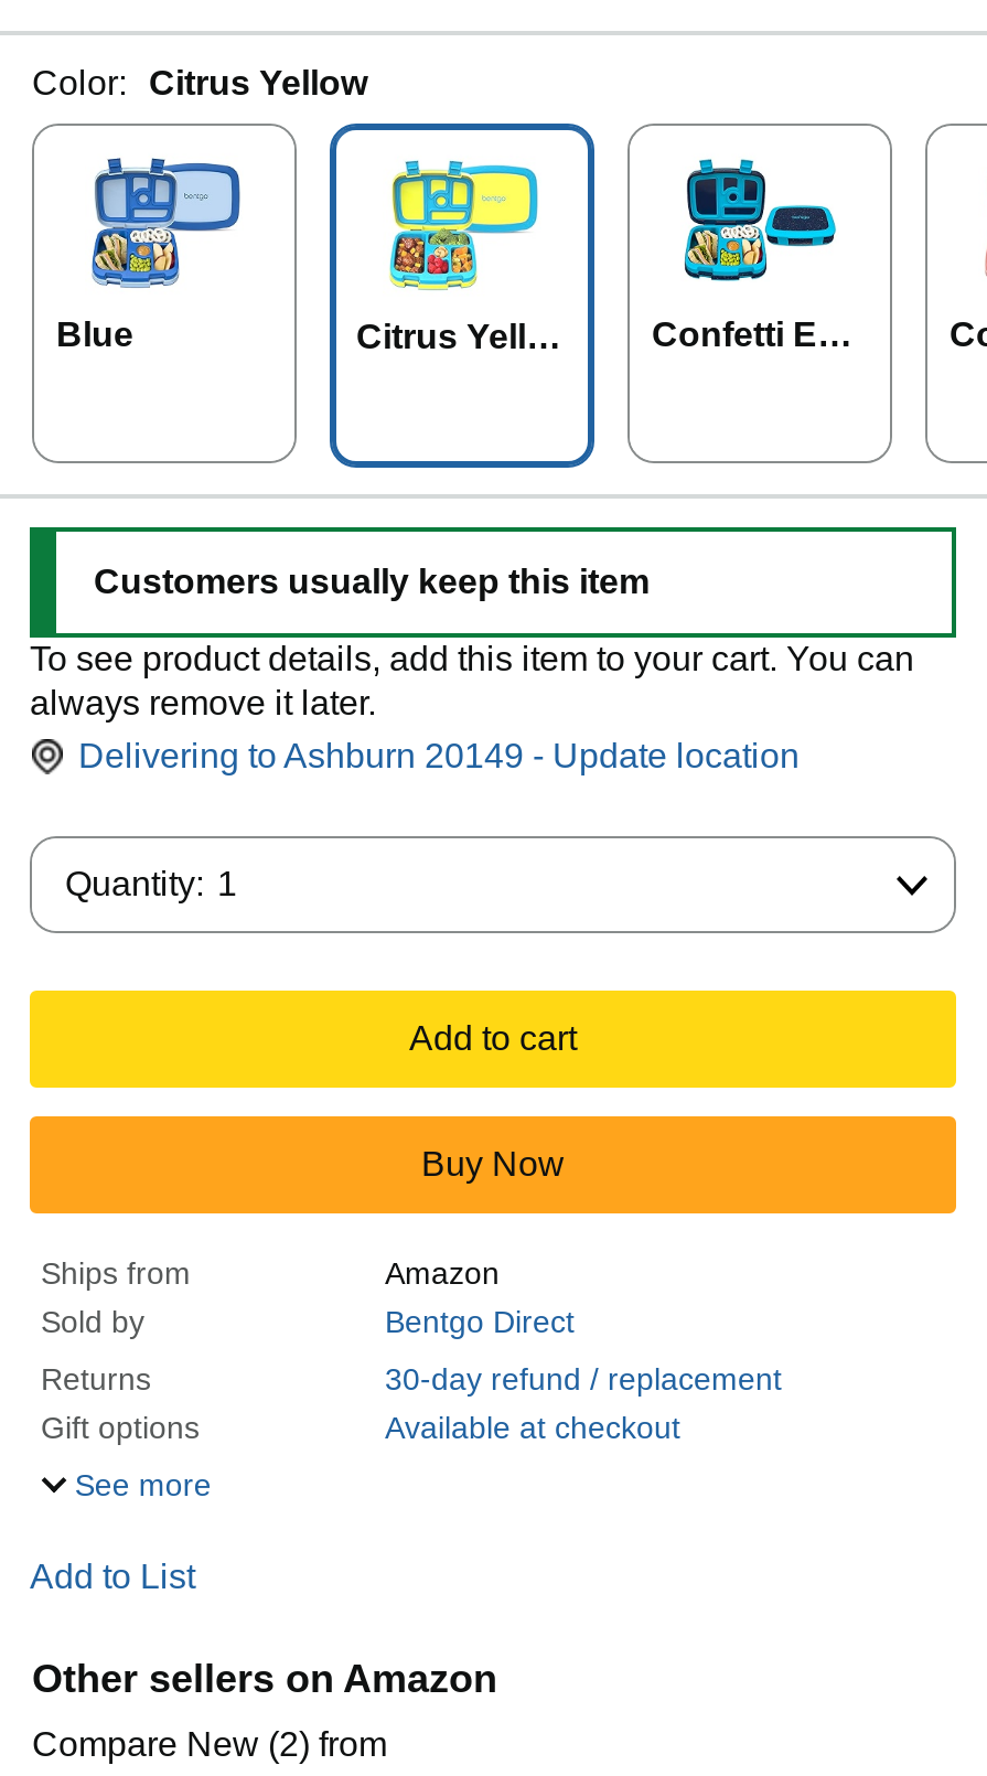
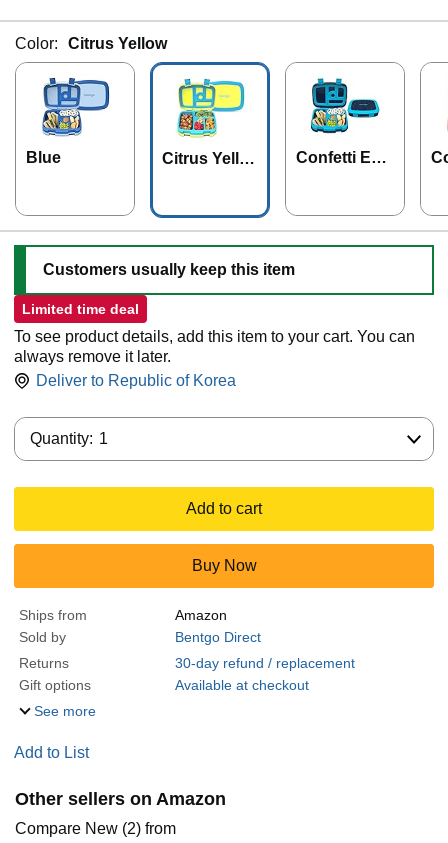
none -> [22,301,139,317] Limited time deal
[78,737,800,775] Delivering to Ashburn 20149 - Update location -> [36,372,236,389] Deliver to Republic of Korea

